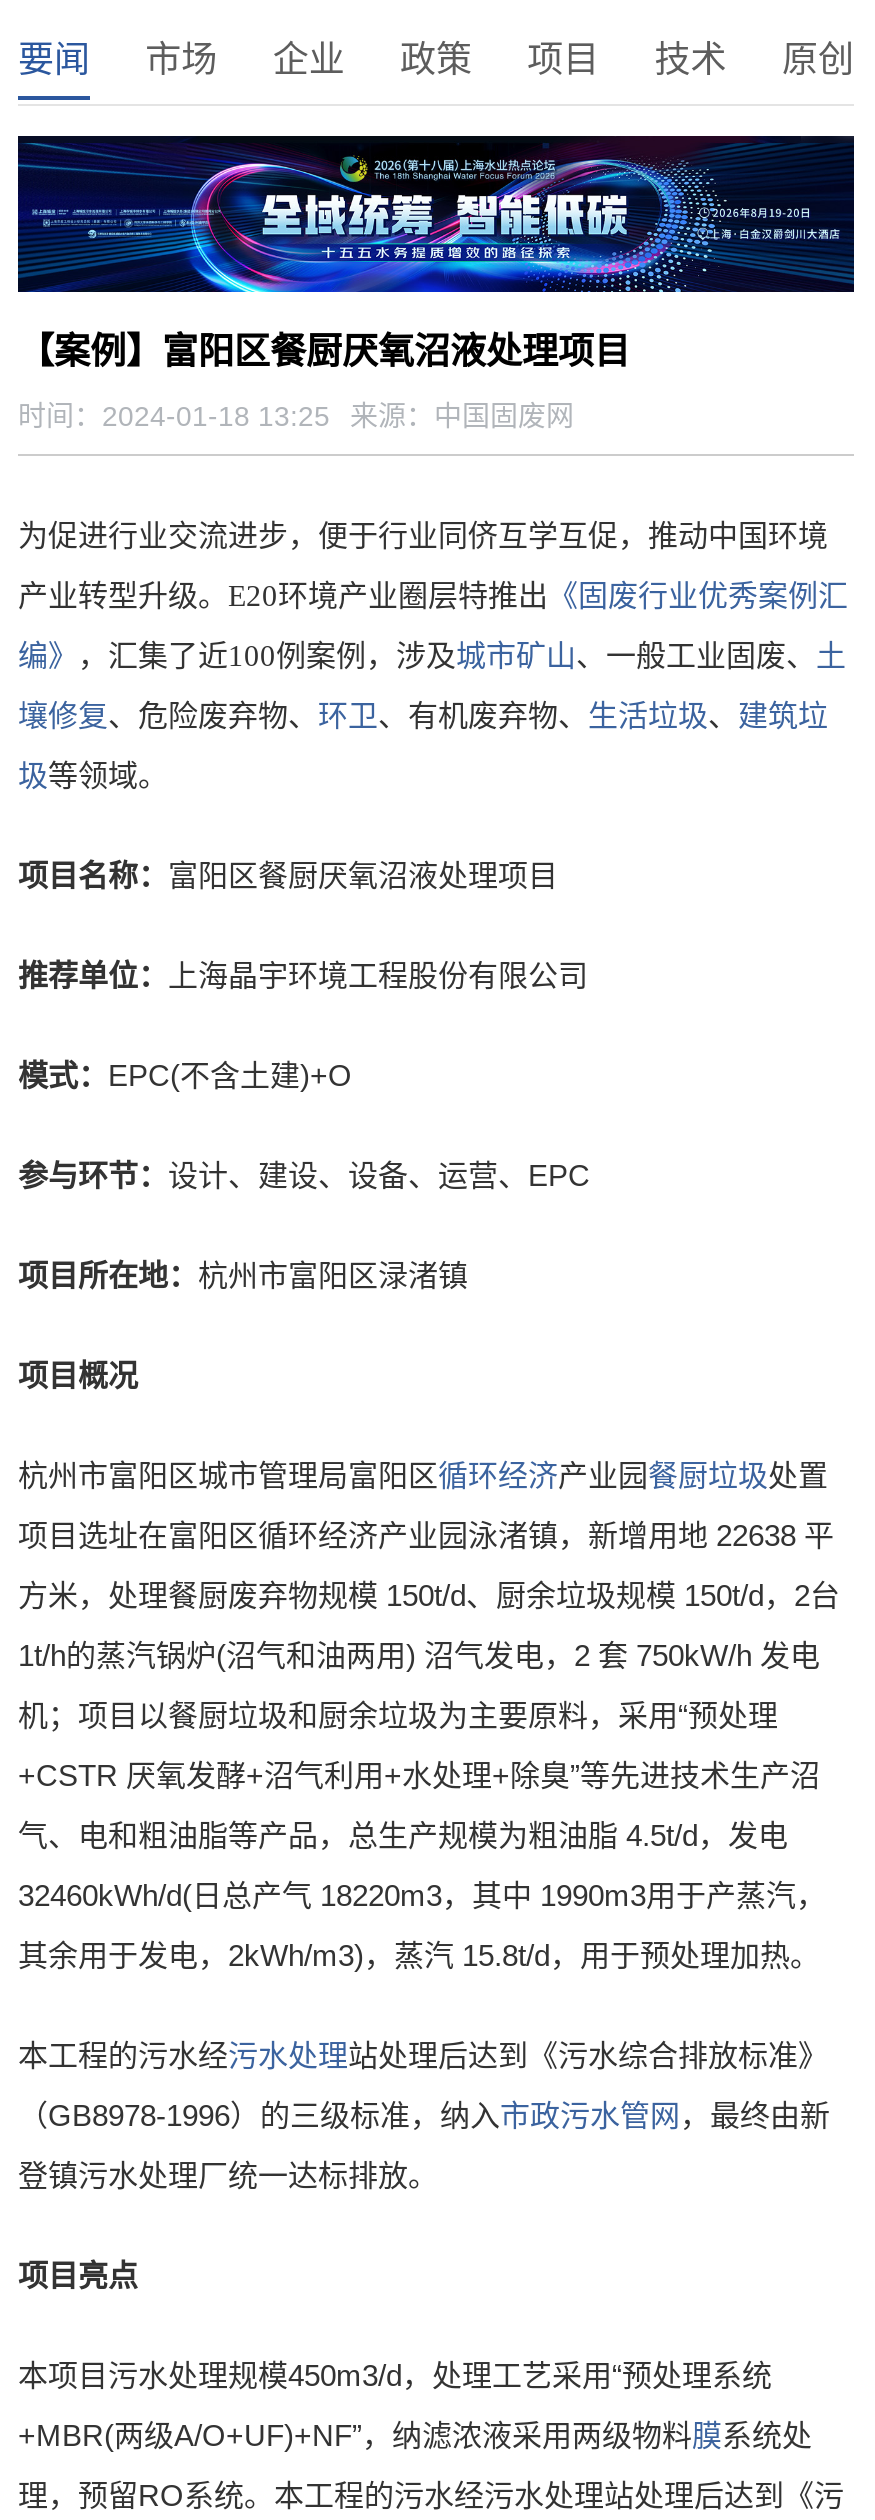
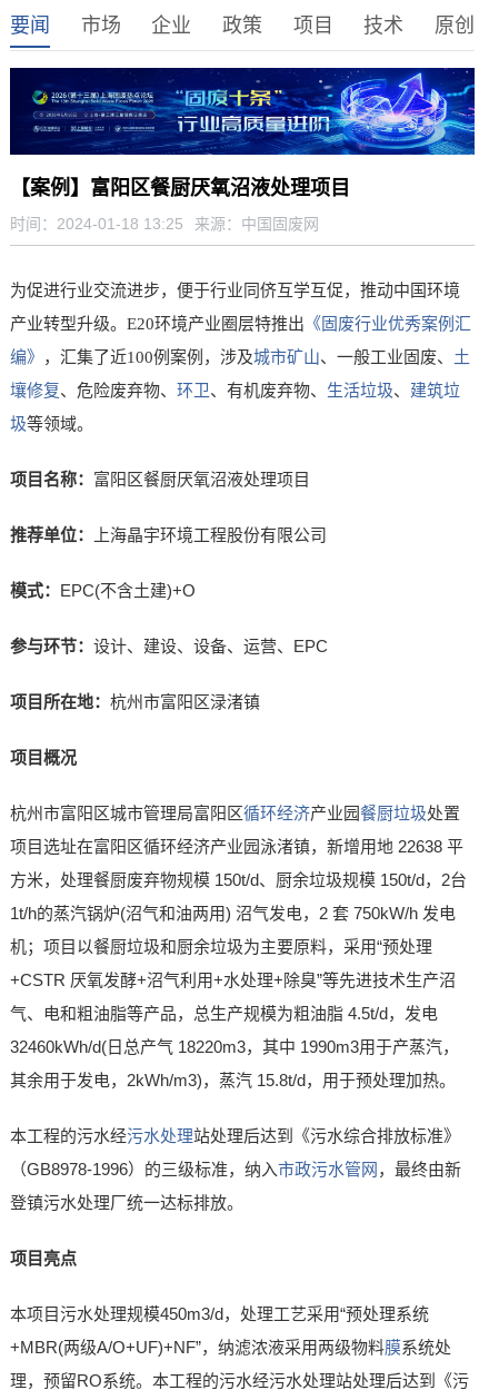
[18,136,856,294] [image] -> [12,68,476,156] [image]

